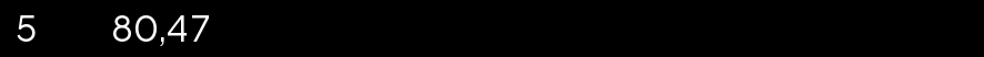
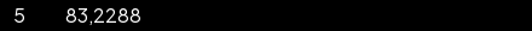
[16,4,211,50] 5 80,47 -> [13,2,141,27] 5 83,2288

